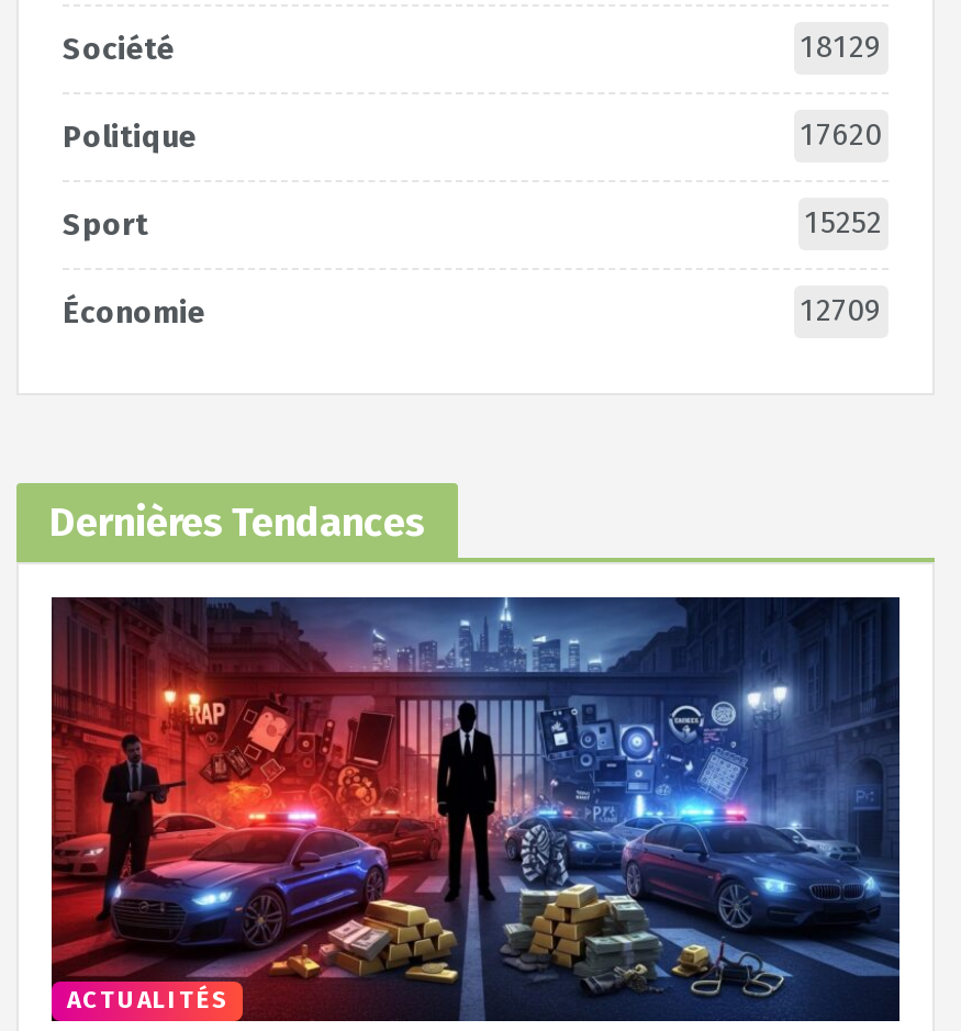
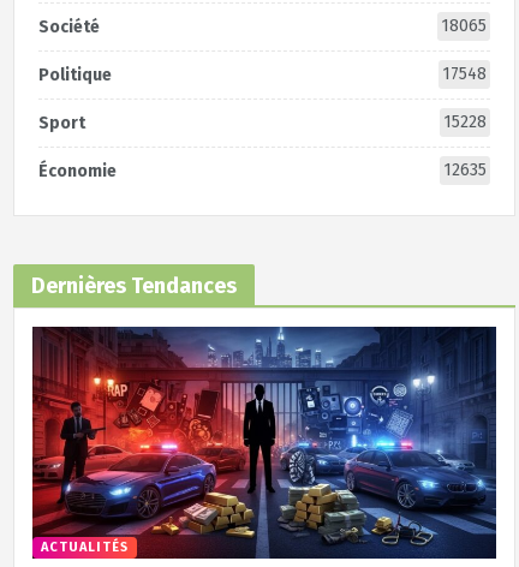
[801,28,882,65] 18129 -> [441,15,487,36] 18065
[801,116,882,153] 17620 -> [442,63,487,84] 17548
[805,204,882,241] 15252 -> [443,111,487,132] 15228
[801,292,882,329] 12709 -> [443,160,487,180] 12635

